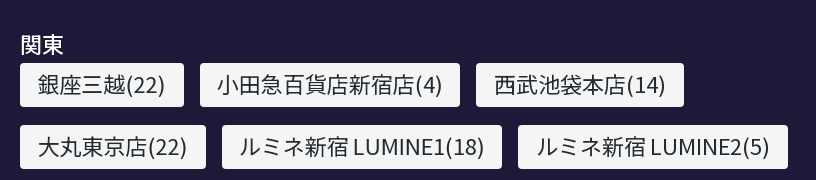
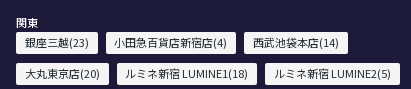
[38,66,666,98] 銀座三越(22) 小田急百貨店新宿店(4) 西武池袋本店(14) -> [25,34,339,50] 銀座三越(23) 小田急百貨店新宿店(4) 西武池袋本店(14)
[38,128,770,160] 大丸東京店(22) ルミネ新宿 LUMINE1(18) ルミネ新宿 LUMINE2(5) -> [25,65,391,81] 大丸東京店(20) ルミネ新宿 LUMINE1(18) ルミネ新宿 LUMINE2(5)

